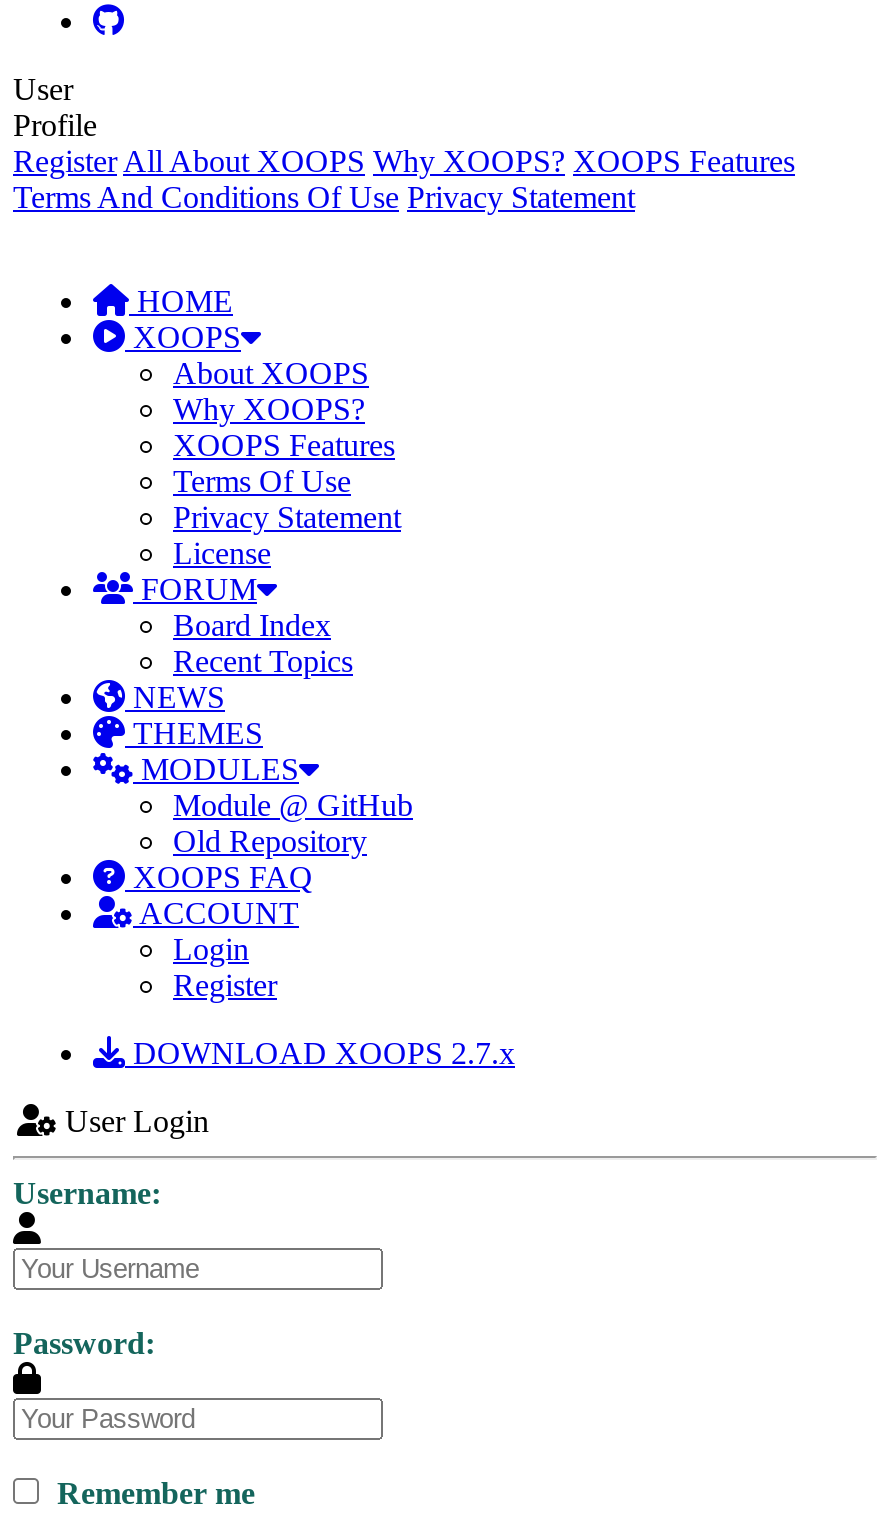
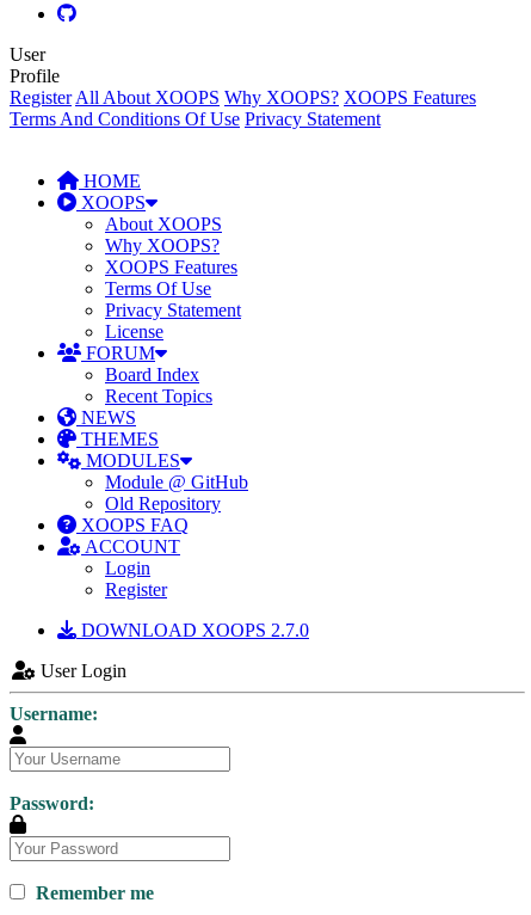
[125,1036,515,1070] DOWNLOAD XOOPS 2.7.x -> [76,620,309,640] DOWNLOAD XOOPS 2.7.0

